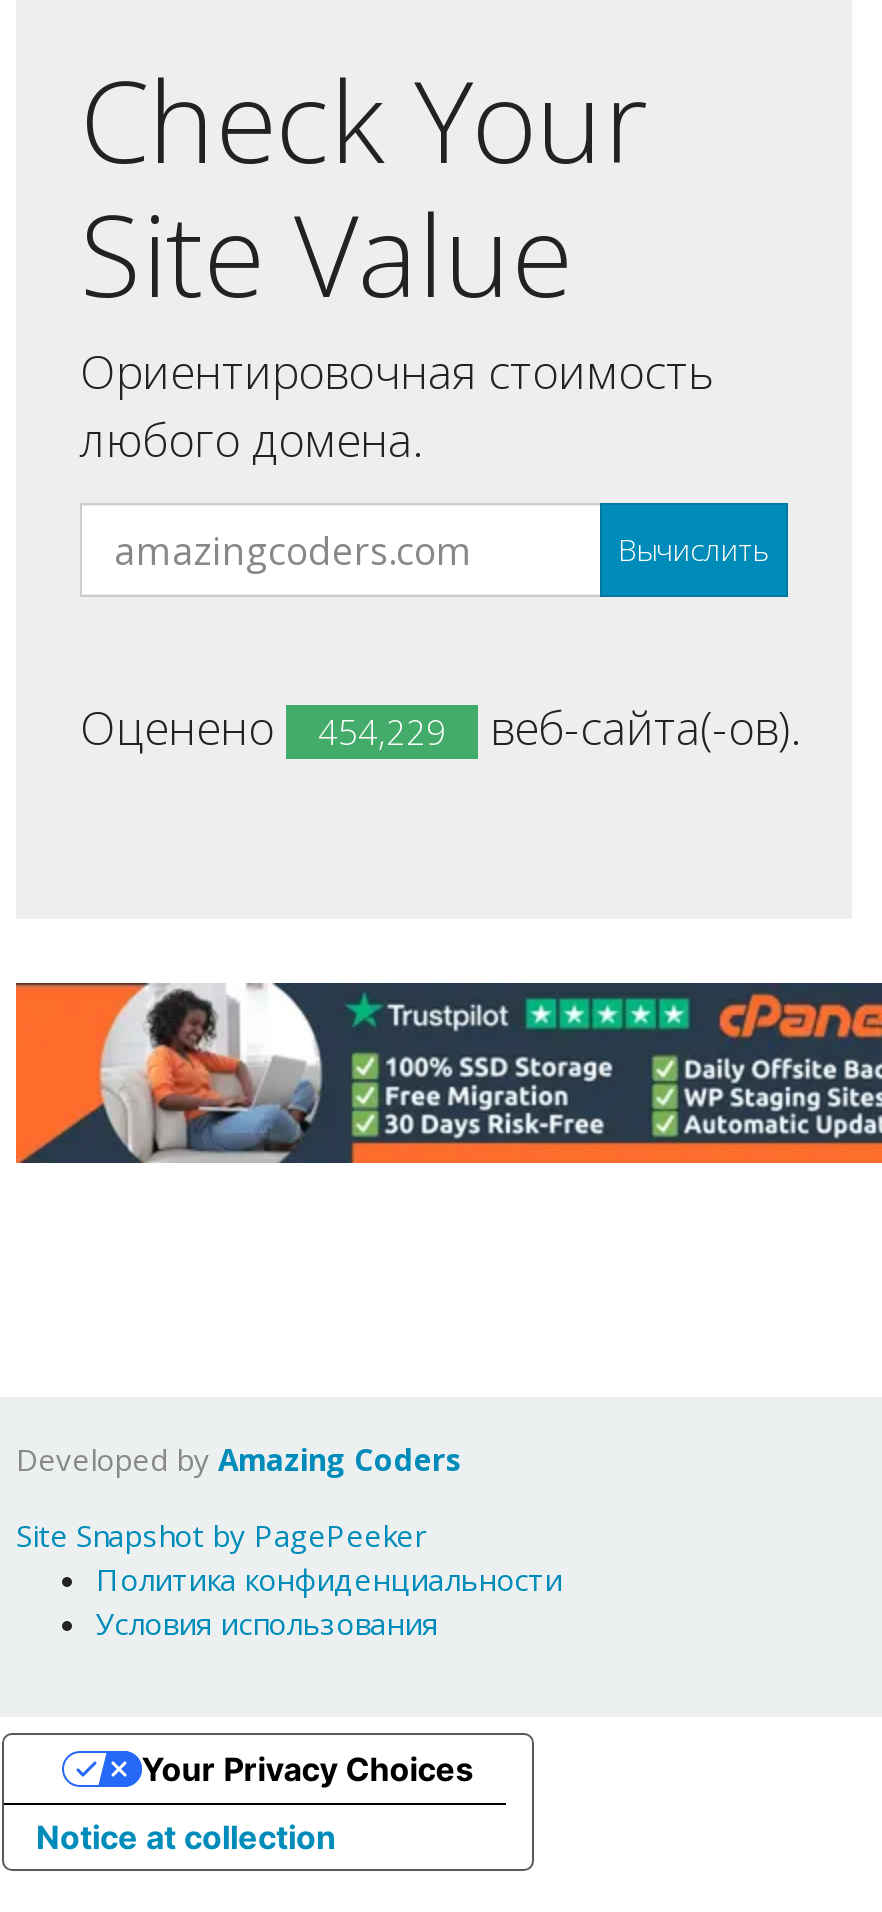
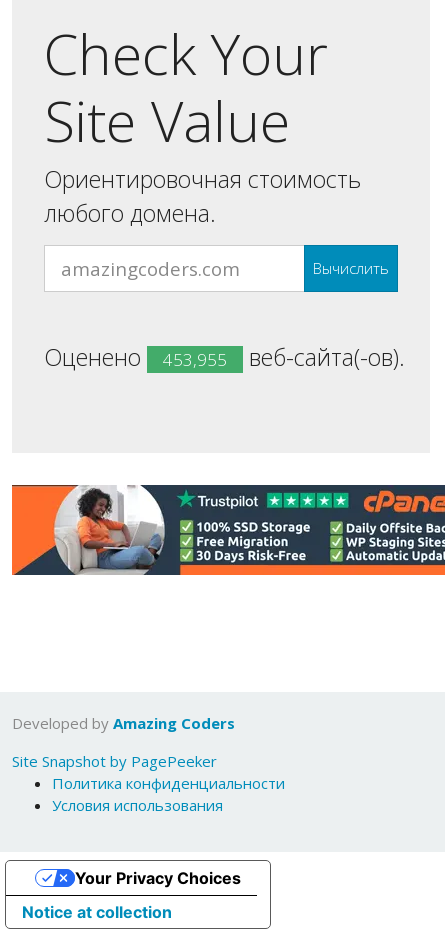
[80,694,802,758] Оценено 454,229 веб-сайта(-ов). -> [44,340,405,372] Оценено 453,955 веб-сайта(-ов).

